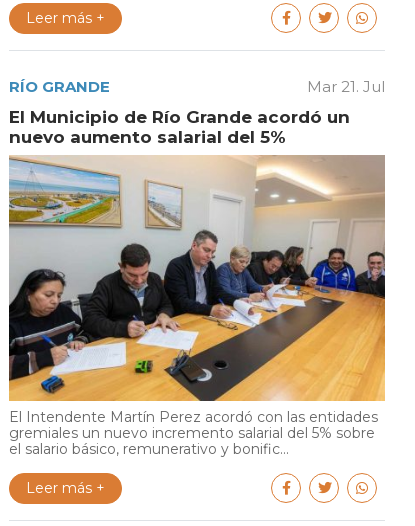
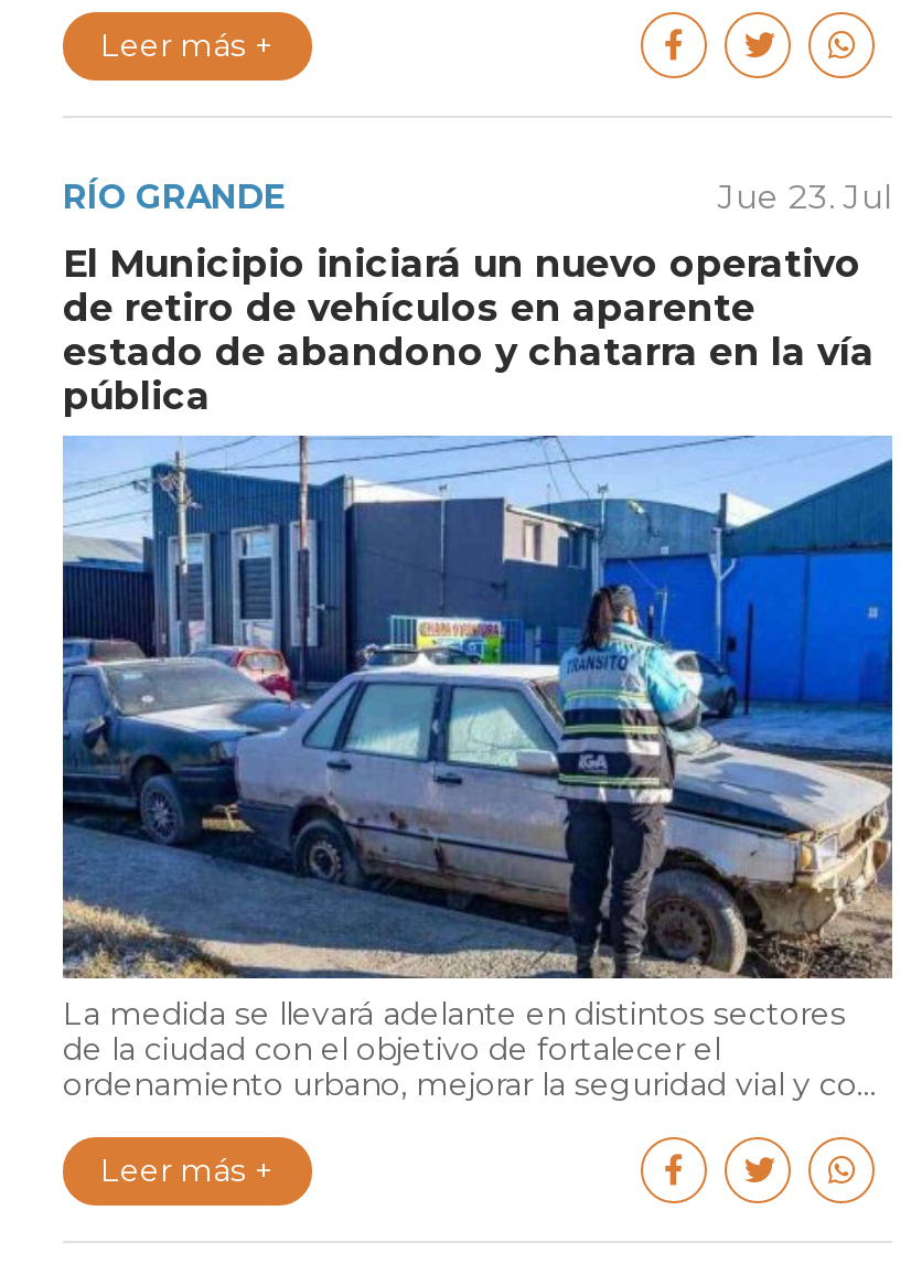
[307,77,385,96] Mar 21. Jul -> [718,176,892,218] Jue 23. Jul
[9,107,350,147] El Municipio de Río Grande acordó un | nuevo aumento salarial del 5% -> [63,242,875,418] El Municipio iniciará un nuevo operativo | de retiro de vehículos en aparente | estado de abandono y chatarra en la vía | pública
[8,175,386,401] [image] -> [61,436,894,890] [image]
[9,408,378,458] El Intendente Martín Perez acordó con las entidades | gremiales un nuevo incremento salarial del 5% sobre | el salario básico, remunerativo y bonific... -> [63,994,877,1104] La medida se llevará adelante en distintos sectores | de la ciudad con el objetivo de fortalecer el | ordenamiento urbano, mejorar la seguridad vial y co...

